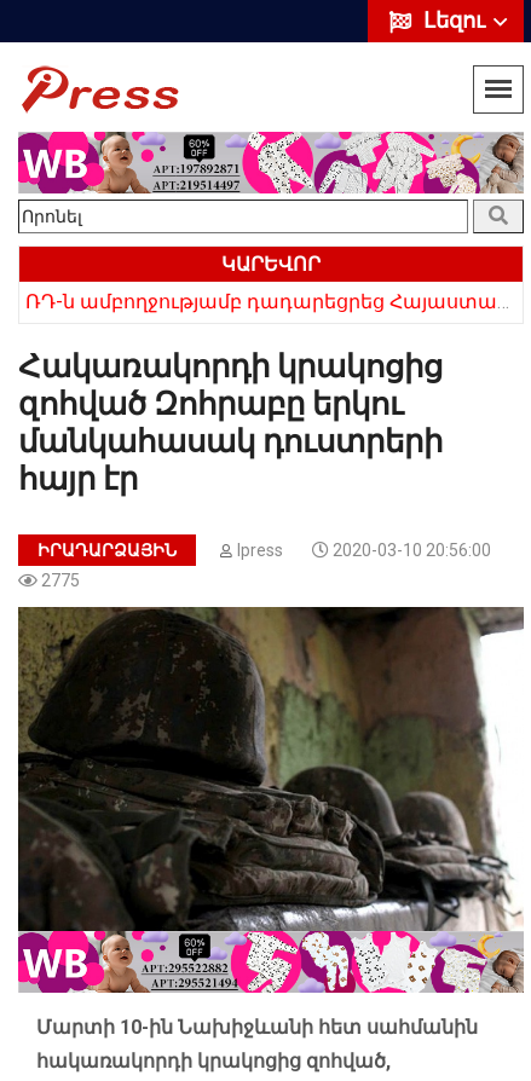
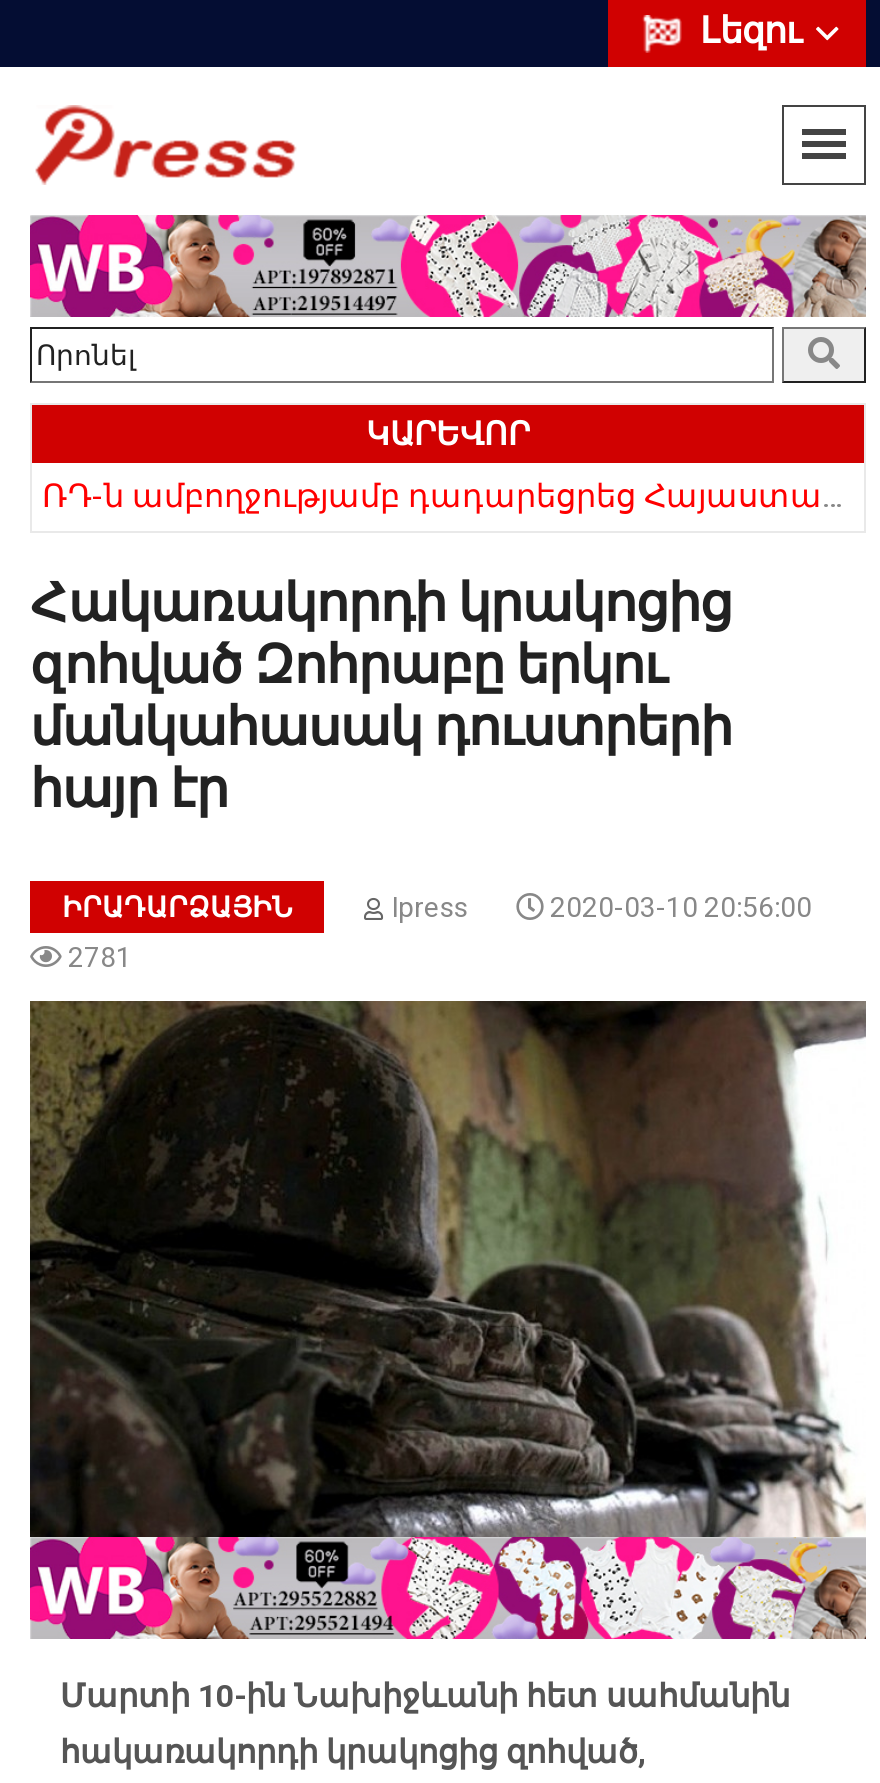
[37,570,80,589] 2775 -> [62,940,132,972] 2781

